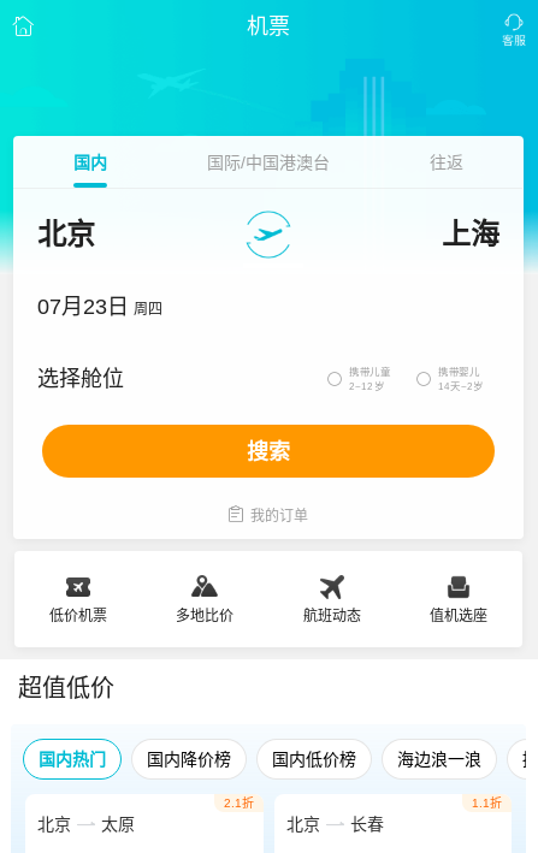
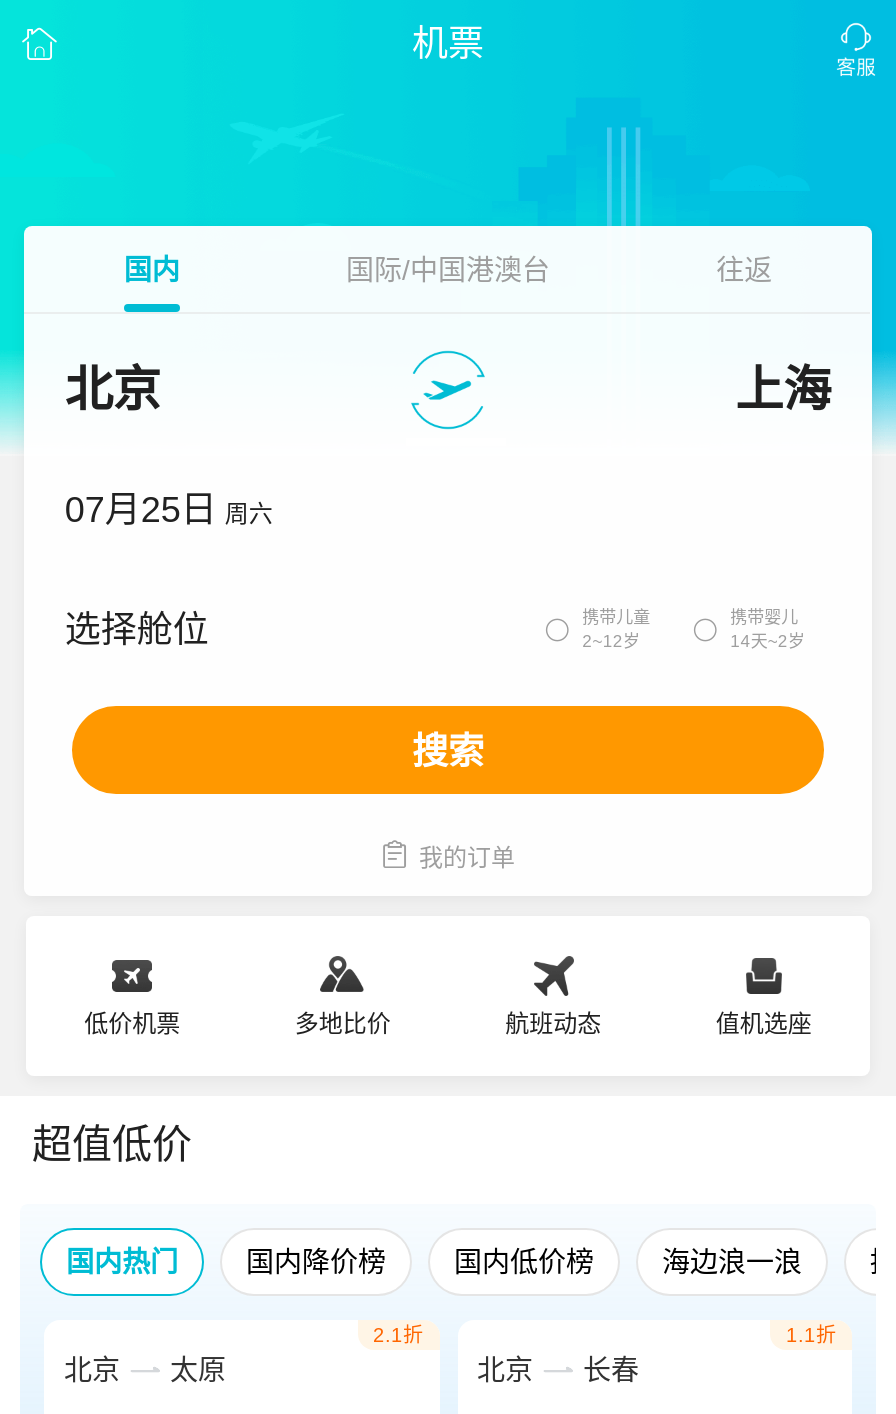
[38,295,163,319] 07月23日 周四 -> [65,490,273,530] 07月25日 周六

